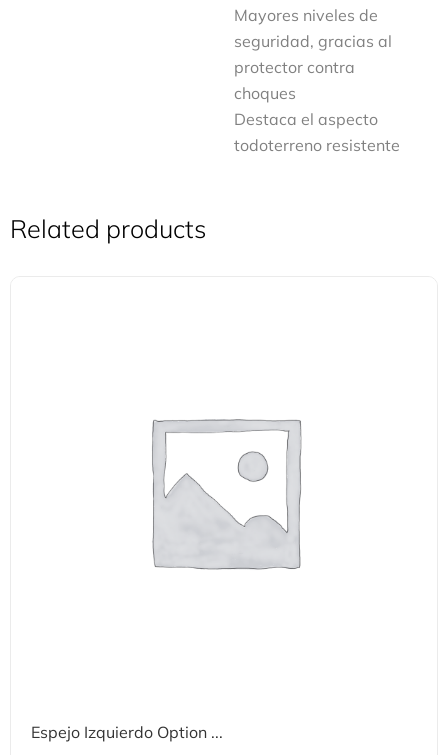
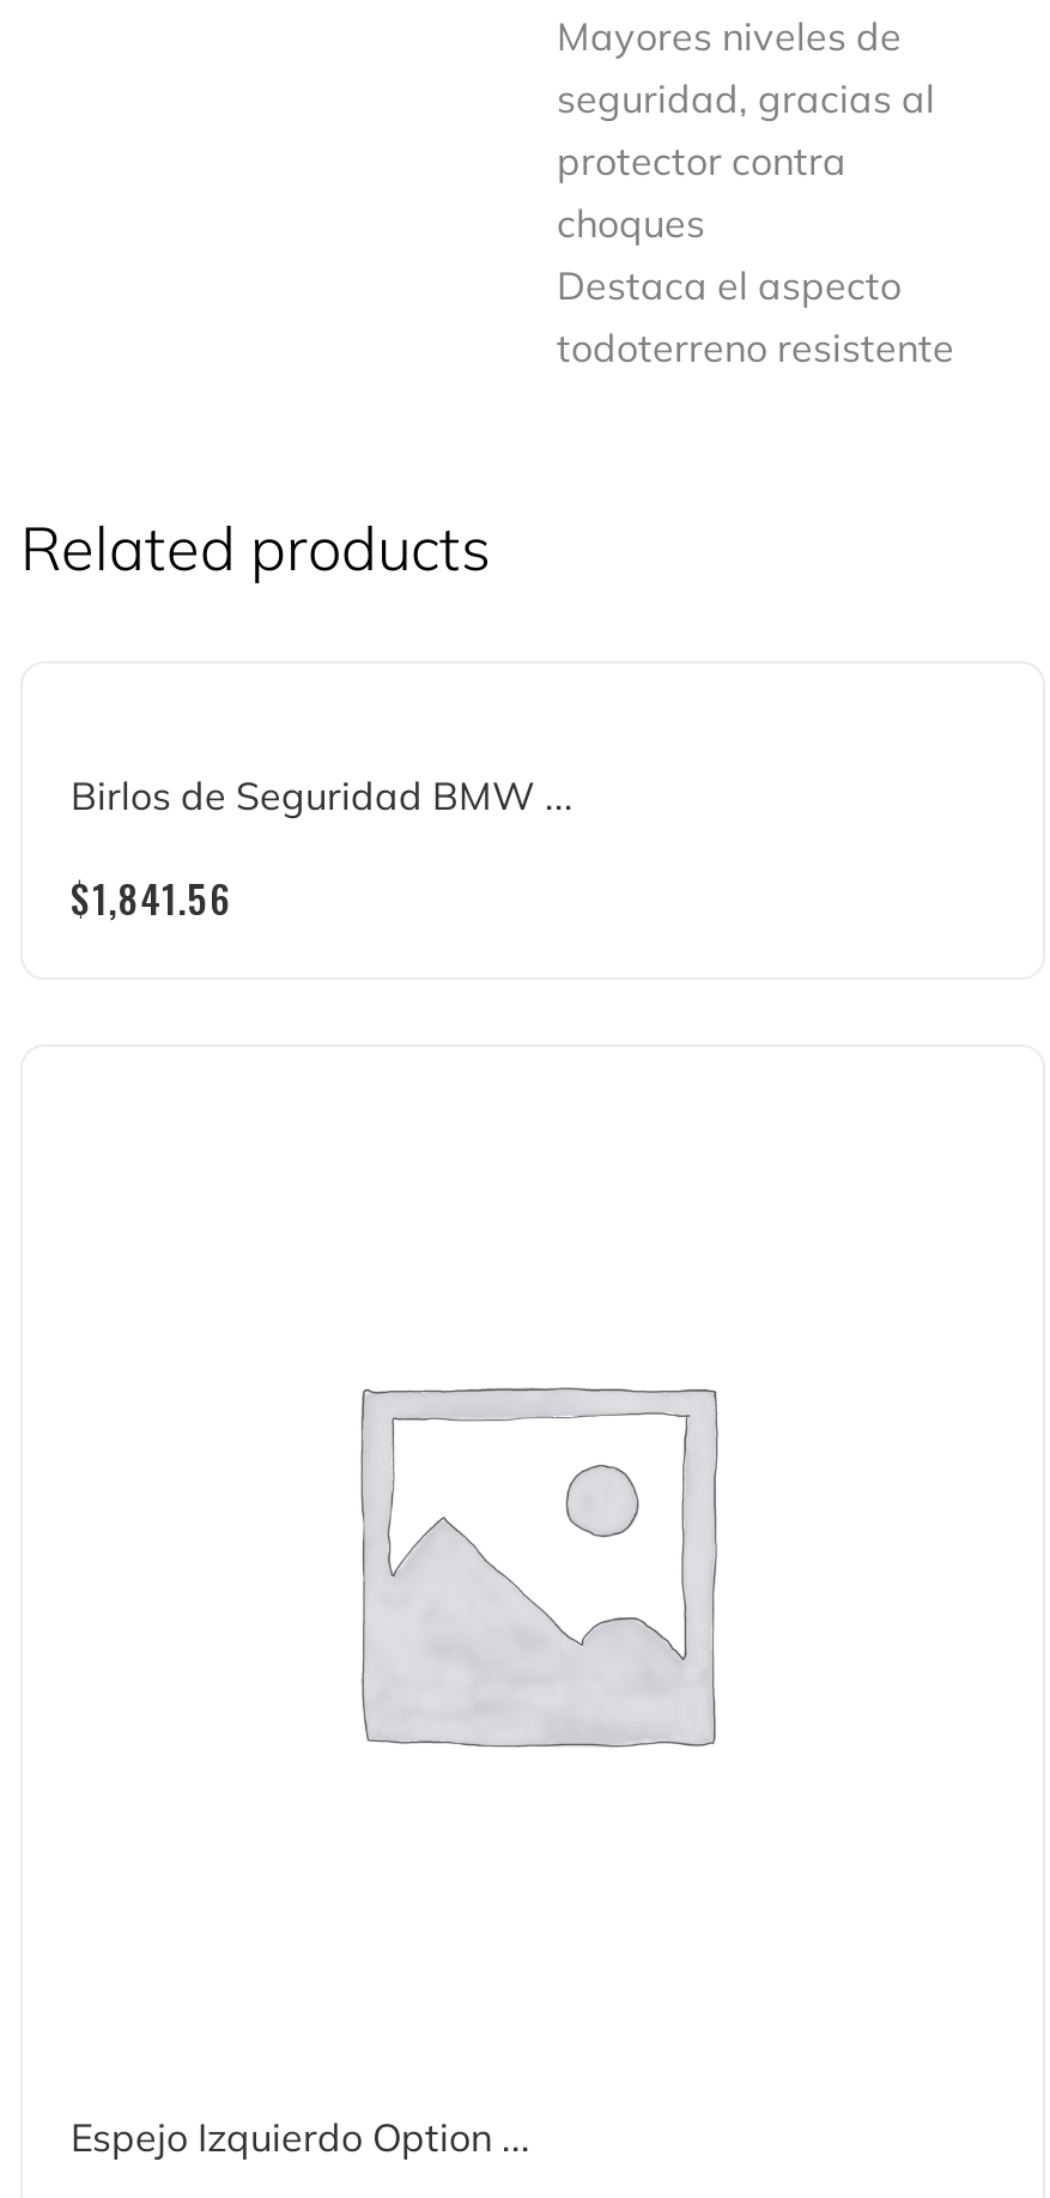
none -> [71,771,573,927] Birlos de Seguridad BMW ... | $1,841.56

